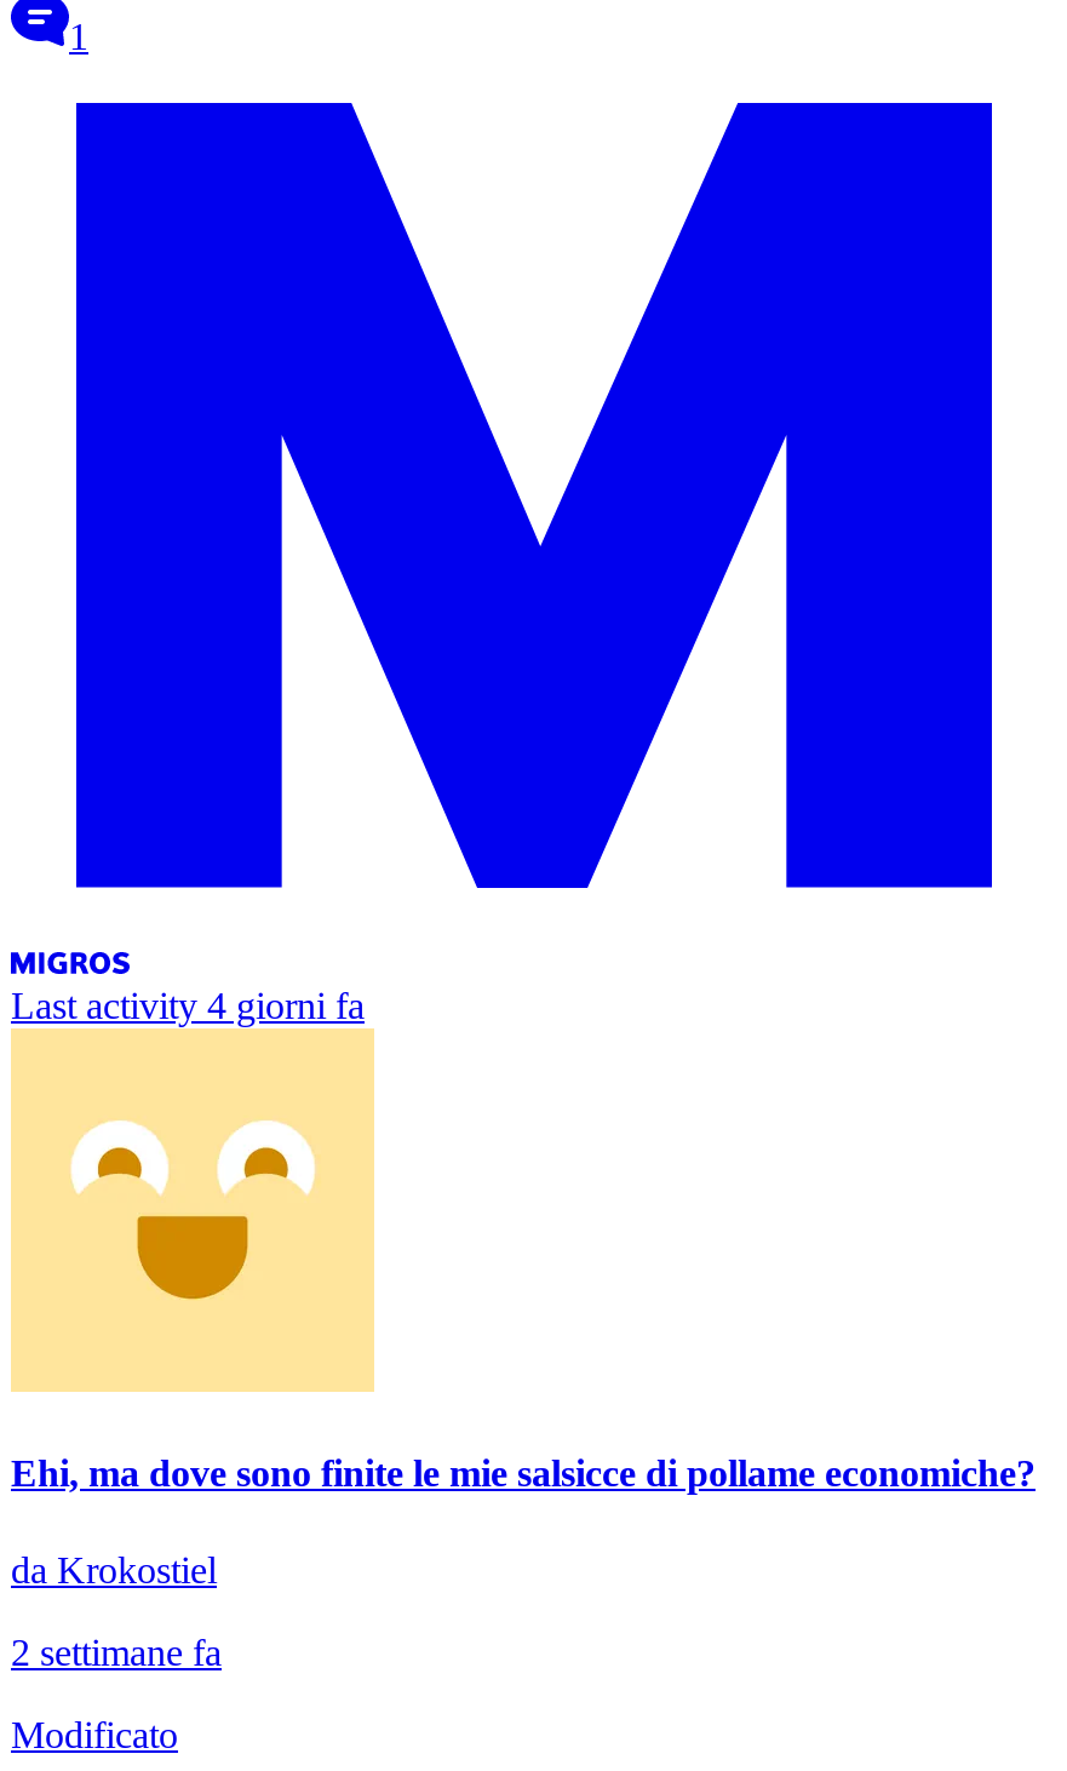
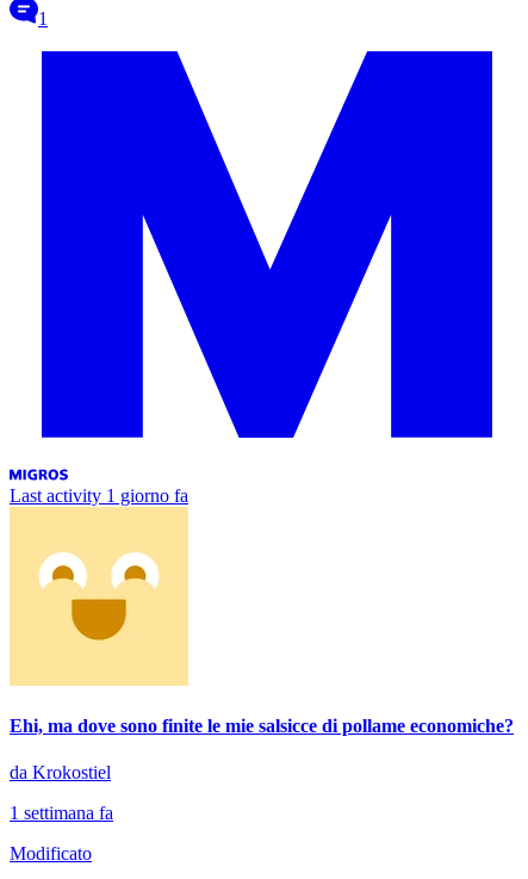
[11,985,365,1027] Last activity 4 giorni fa -> [10,485,188,505] Last activity 1 giorno fa
[11,1631,222,1672] 2 settimane fa -> [10,803,113,823] 1 settimana fa

